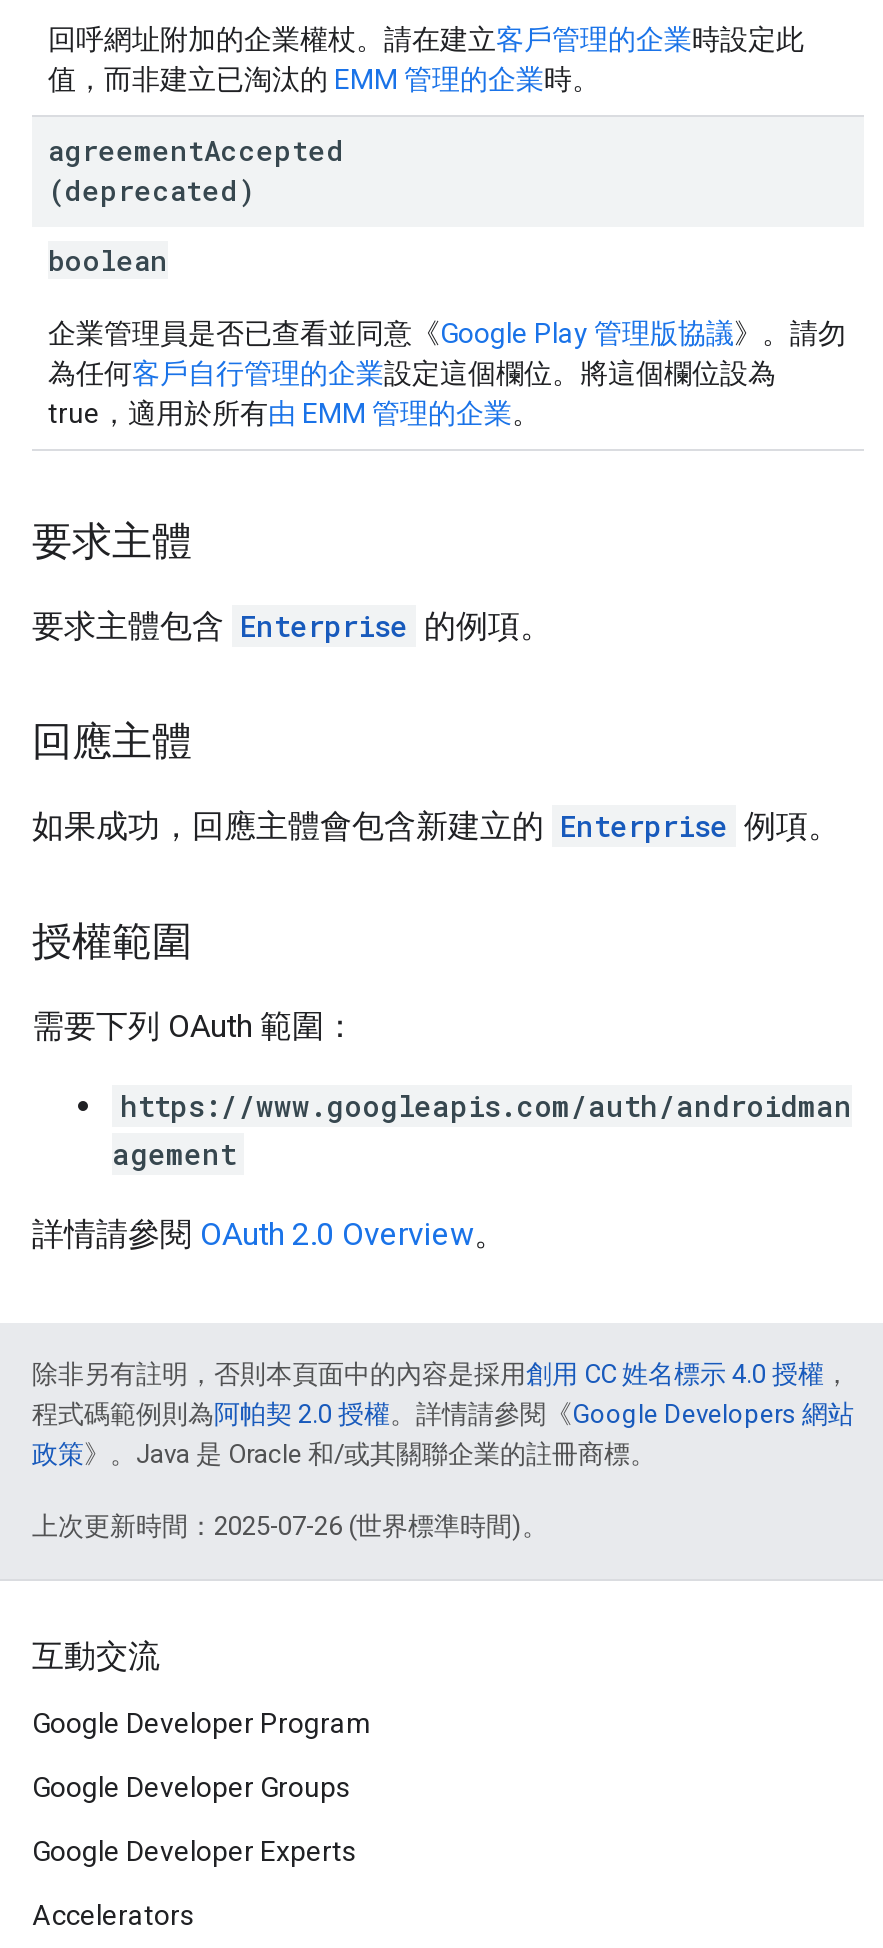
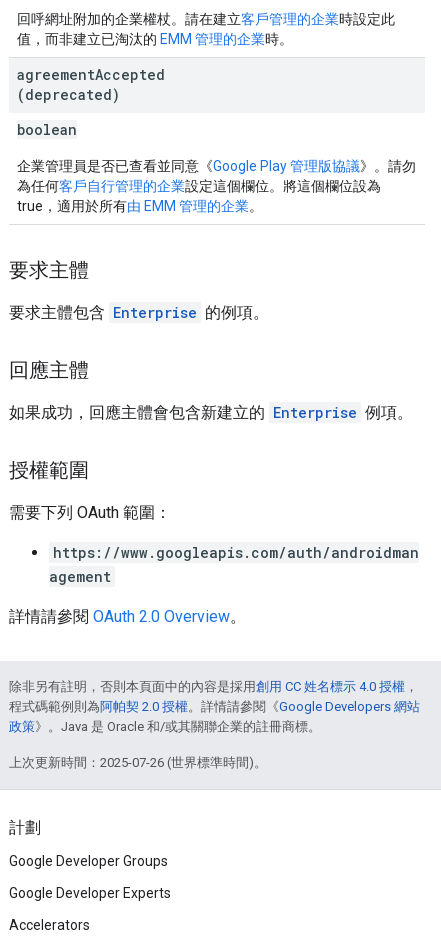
[32,1637,372,1739] 互動交流 | Google Developer Program -> [9,818,41,838] 計劃

